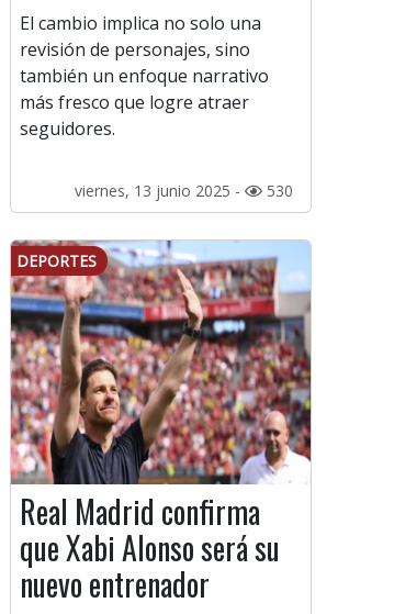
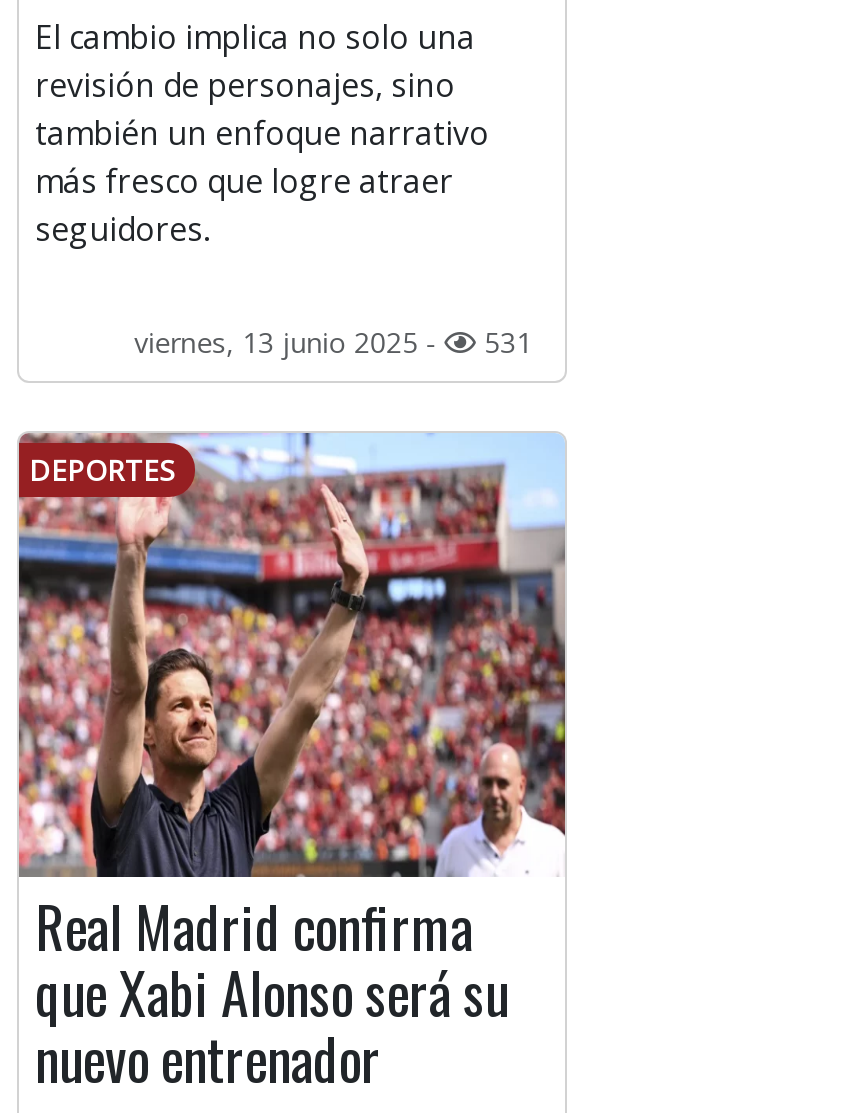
[74,180,293,201] viernes, 13 junio 2025 - 530 -> [134,323,532,361] viernes, 13 junio 2025 - 531

